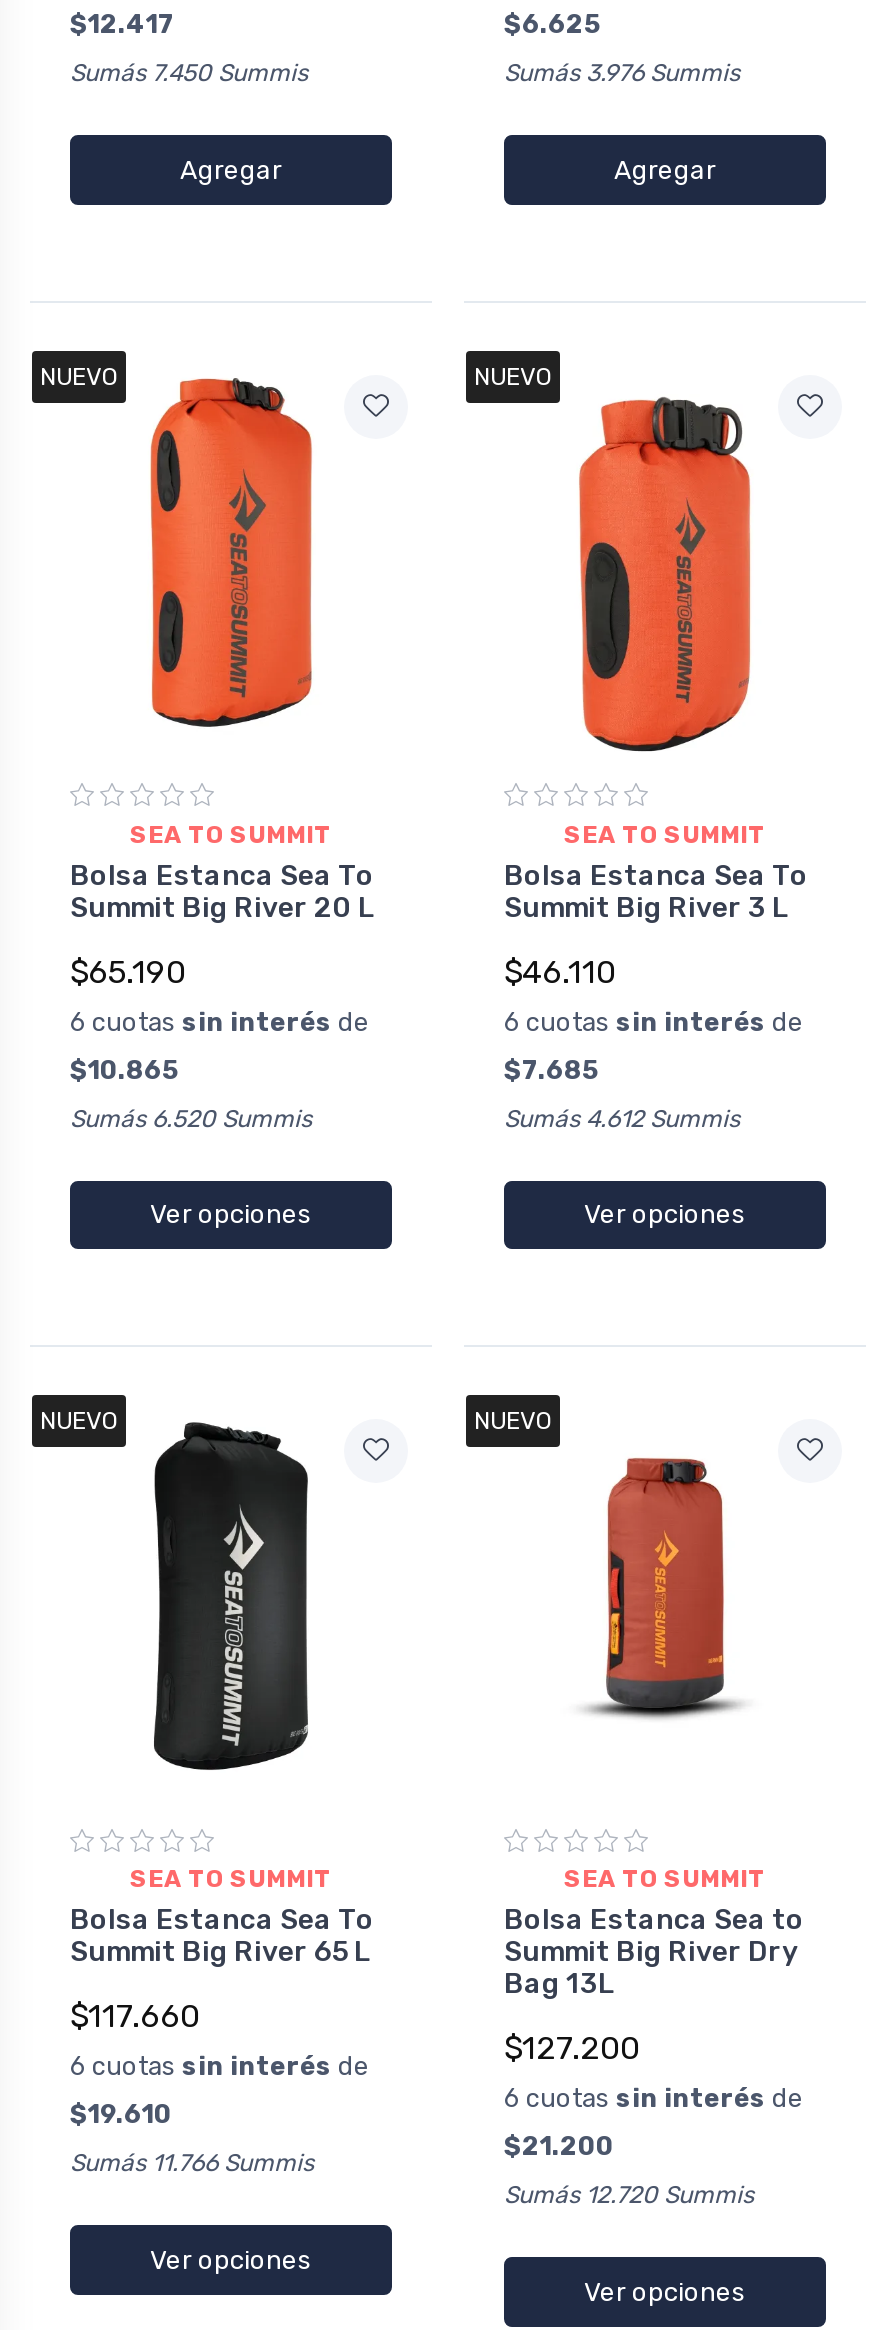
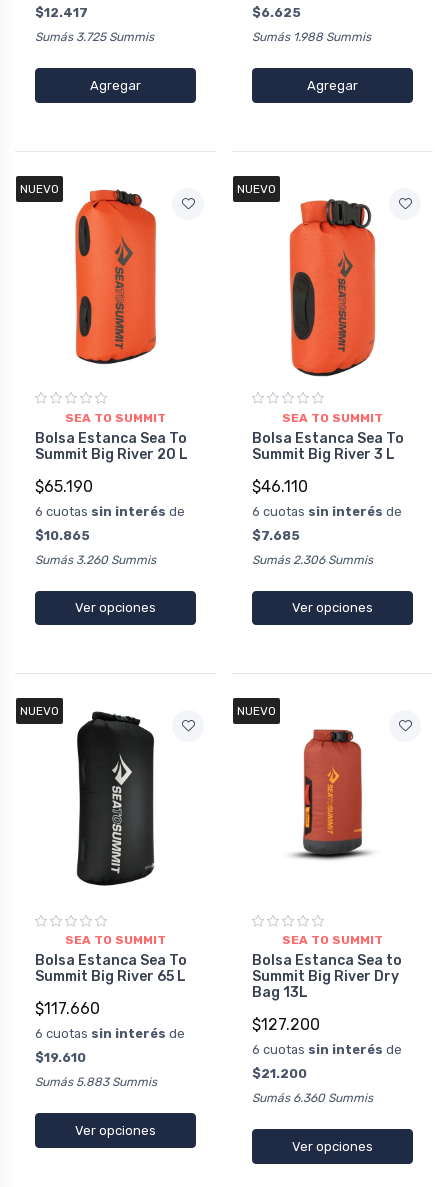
[70,59,308,87] Sumás 7.450 Summis -> [35,30,154,44] Sumás 3.725 Summis
[504,59,740,87] Sumás 3.976 Summis -> [252,30,371,44] Sumás 1.988 Summis
[70,1104,312,1132] Sumás 6.520 Summis -> [35,553,156,567] Sumás 3.260 Summis
[504,1104,740,1132] Sumás 4.612 Summis -> [252,553,373,567] Sumás 2.306 Summis
[70,2149,314,2177] Sumás 11.766 Summis -> [35,1075,157,1089] Sumás 5.883 Summis
[504,2181,754,2209] Sumás 12.720 Summis -> [252,1091,373,1105] Sumás 6.360 Summis

